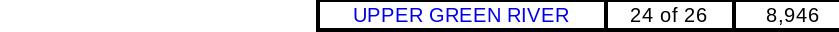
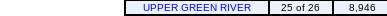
[630,4,708,26] 24 of 26 -> [281,2,320,13] 25 of 26

